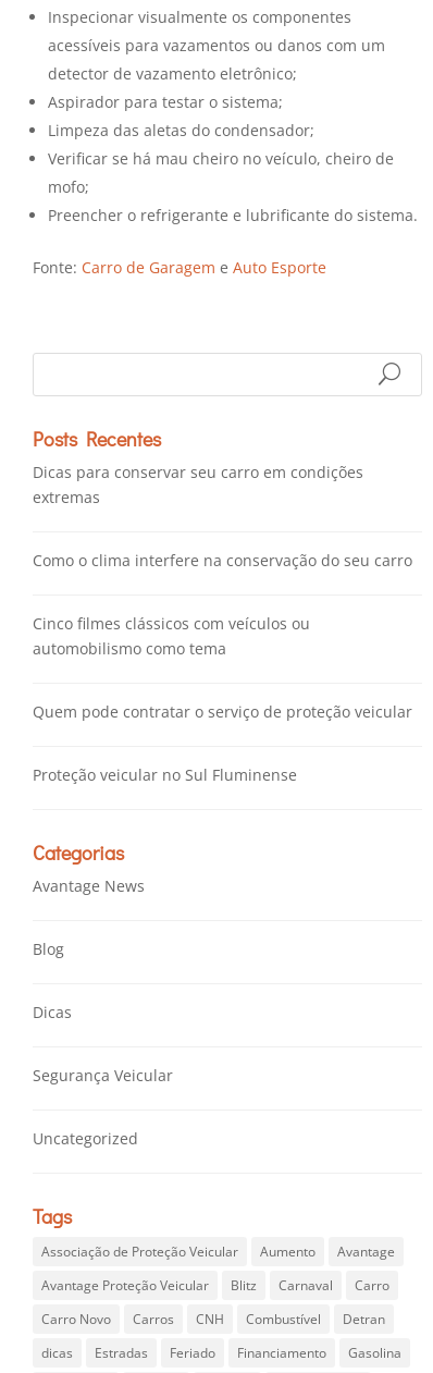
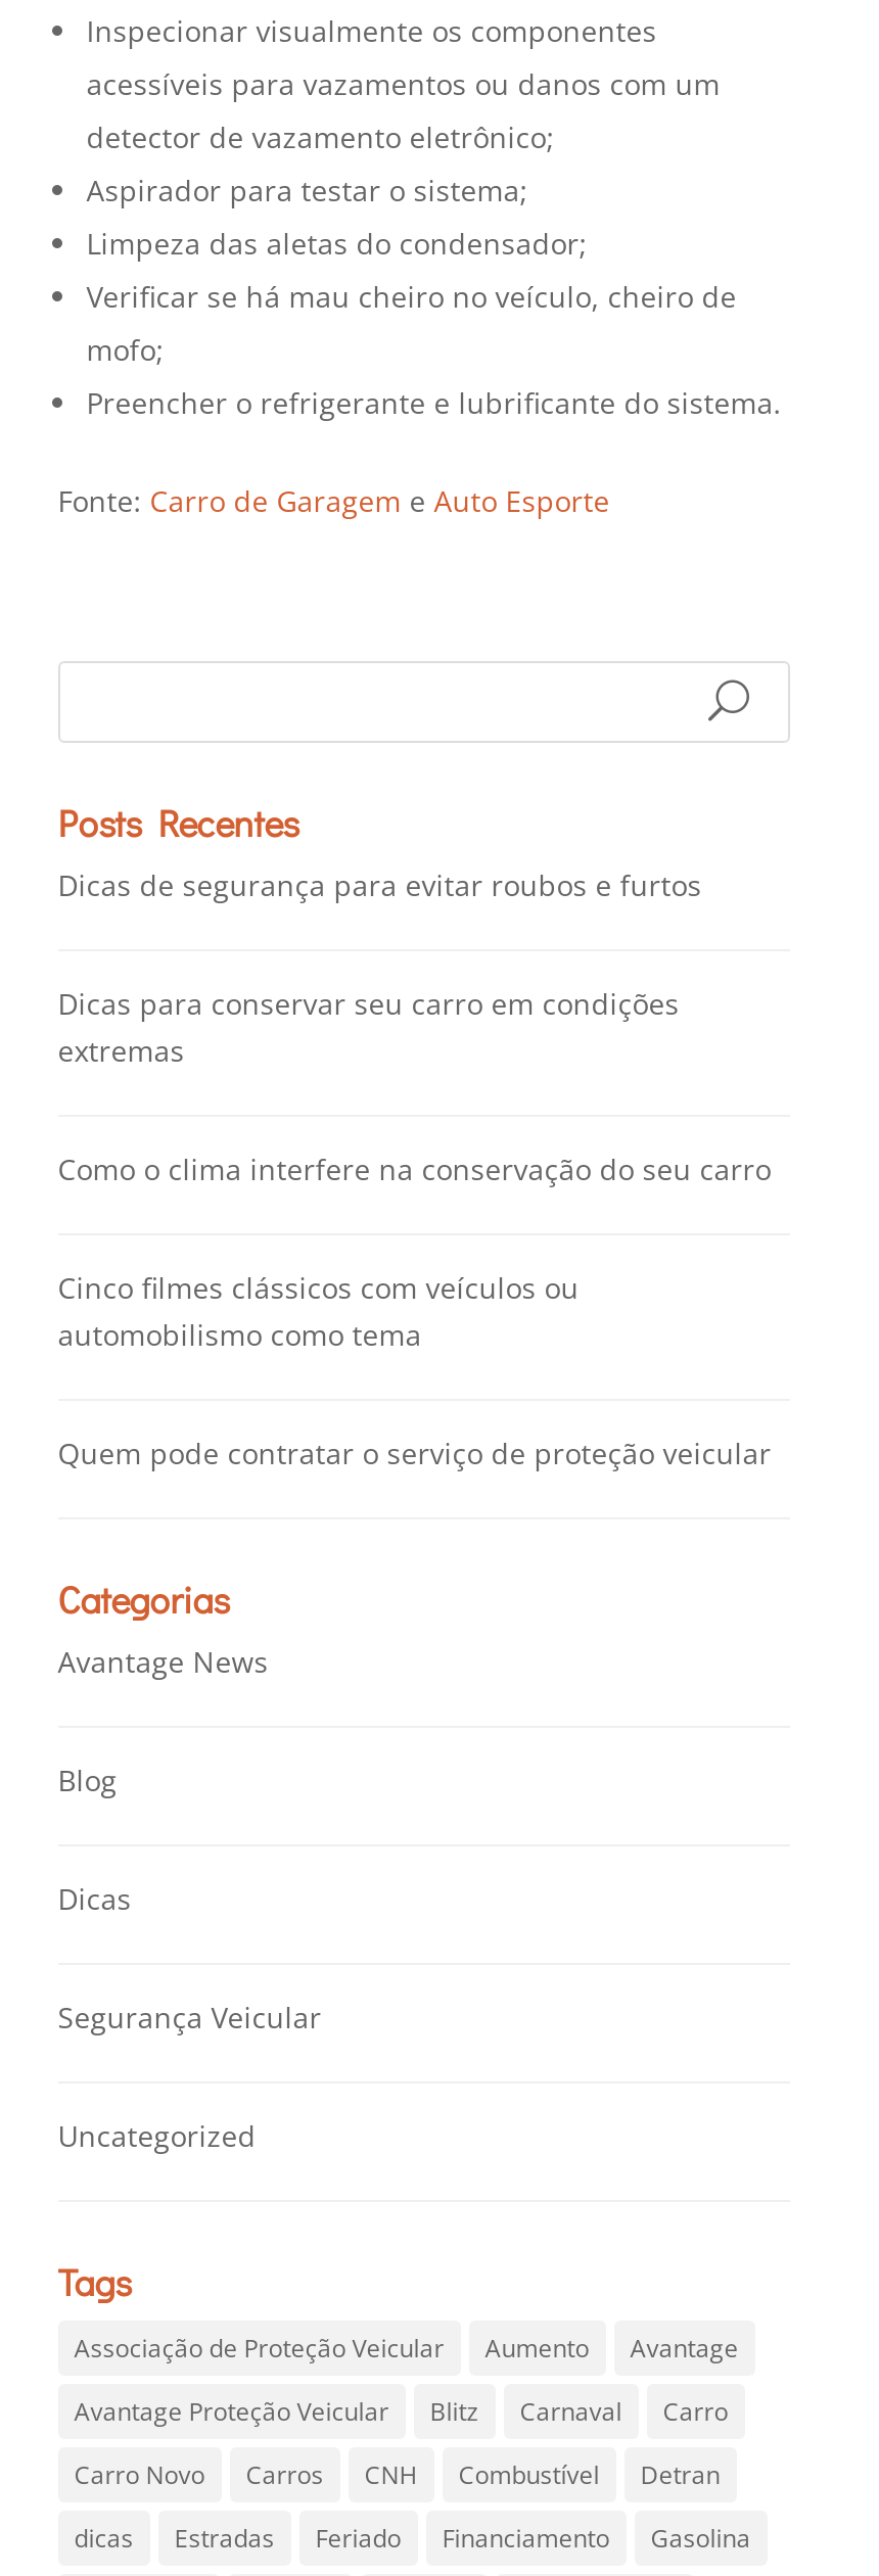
none -> [58,865,702,904] Dicas de segurança para evitar roubos e furtos
moved [32,462,412,722] -> [58,984,771,1472]: Dicas para conservar seu carro em condições | extremas | Como o clima interfere na conservação do seu carro | Cinco filmes clássicos com veículos ou | automobilismo como tema | Quem pode contratar o serviço de proteção veicular
[32,764,297,785] Proteção veicular no Sul Fluminense -> none

